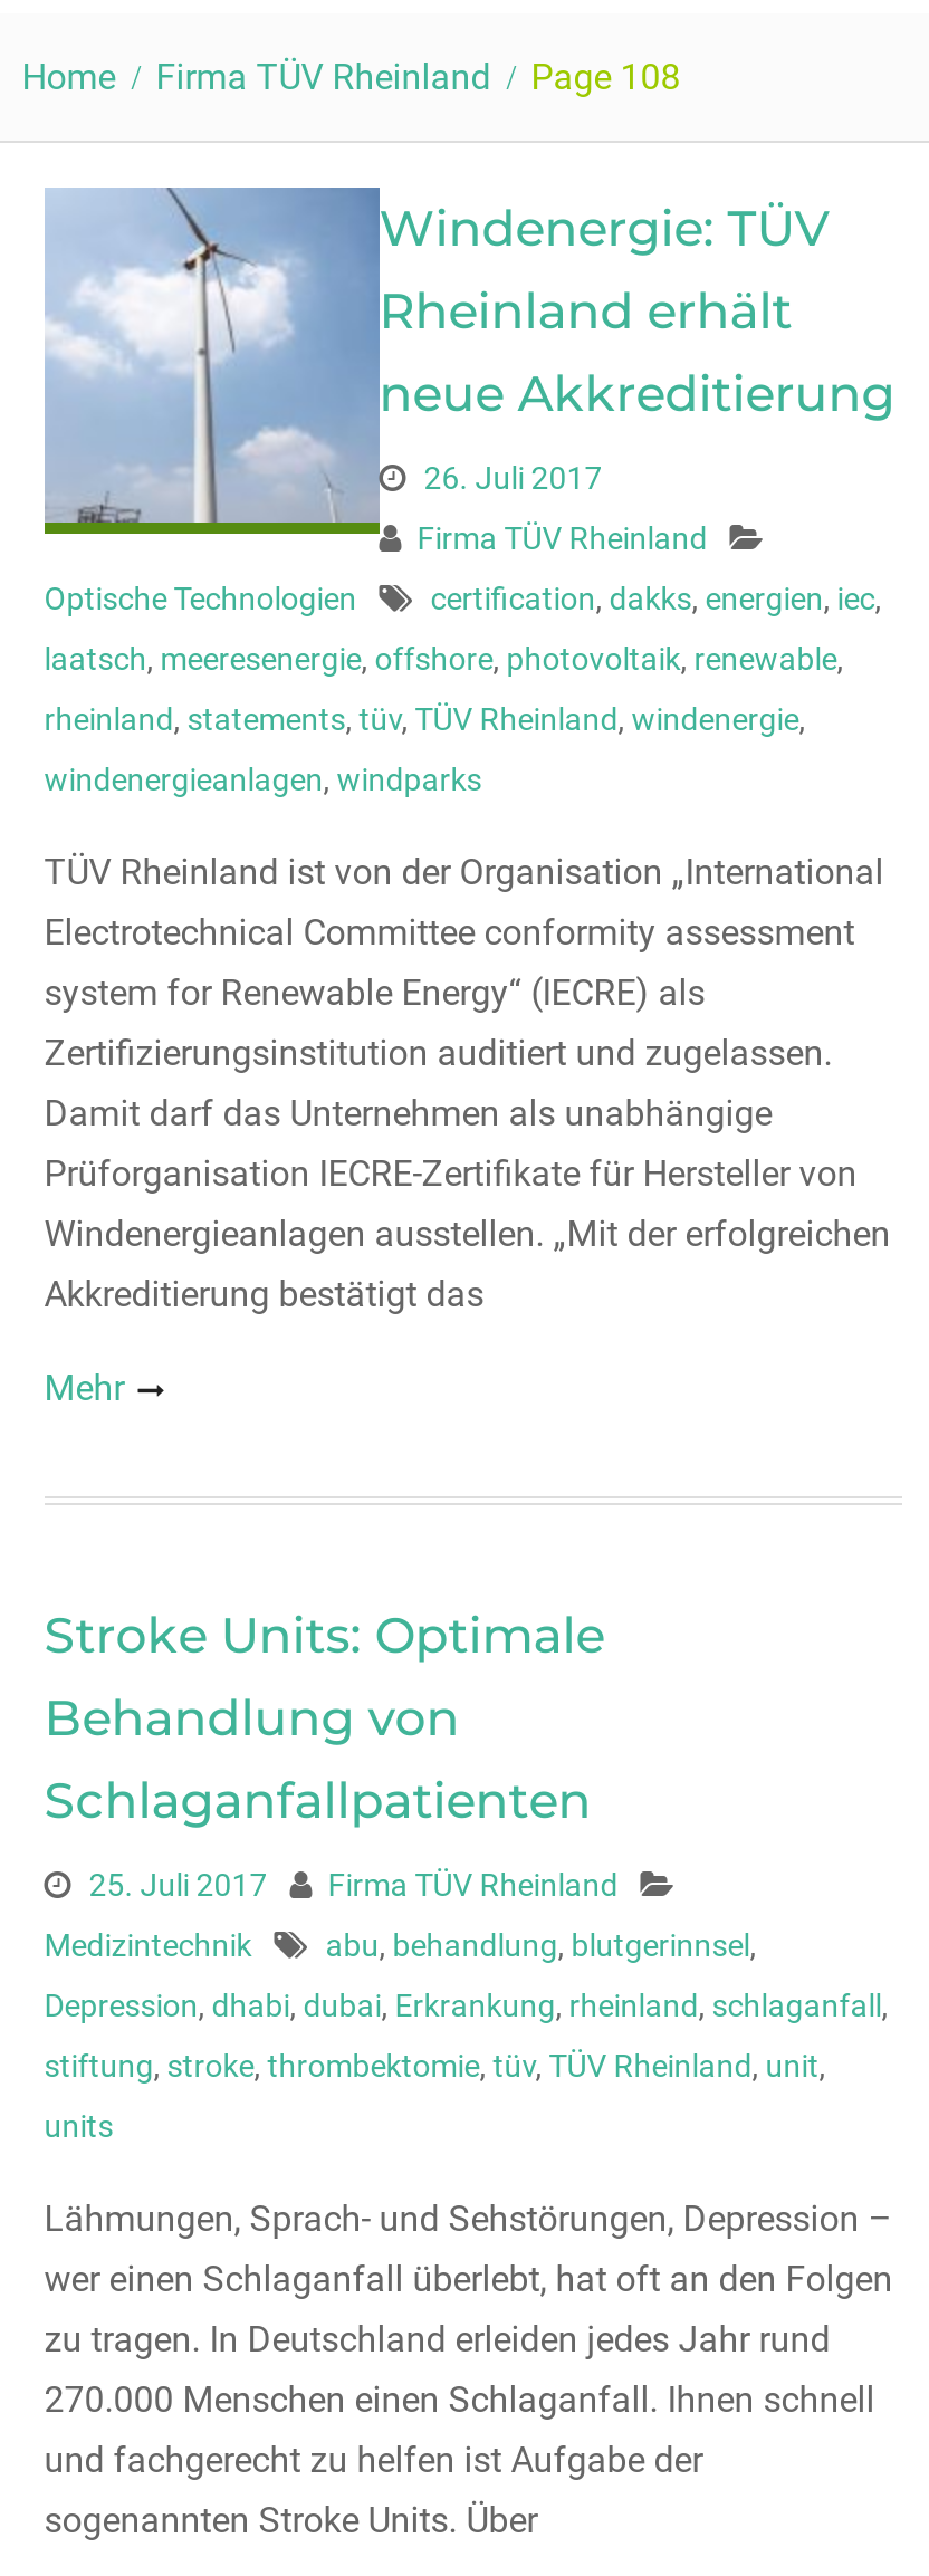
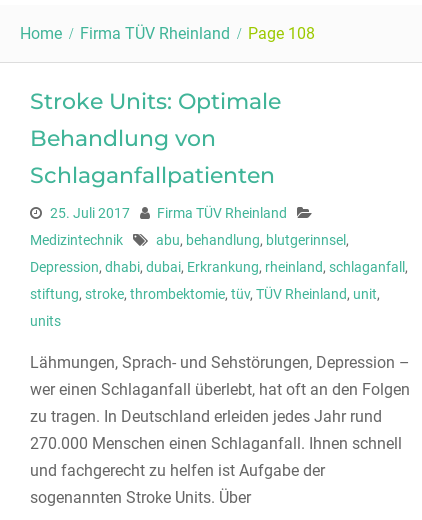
[42,185,895,1409] [image] | Windenergie: TÜV | Rheinland erhält | neue Akkreditierung | 26. Juli 2017 | Firma TÜV Rheinland | Optische Technologien | certification, dakks, energien, iec, | laatsch, meeresenergie, offshore, photovoltaik, renewable, | rheinland, statements, tüv, TÜV Rheinland, windenergie, | windenergieanlagen, windparks | TÜV Rheinland ist von der Organisation „International | Electrotechnical Committee conformity assessment | system for Renewable Energy“ (IECRE) als | Zertifizierungsinstitution auditiert und zugelassen. | Damit darf das Unternehmen als unabhängige | Prüforganisation IECRE-Zertifikate für Hersteller von | Windenergieanlagen ausstellen. „Mit der erfolgreichen | Akkreditierung bestätigt das | Mehr -> none

